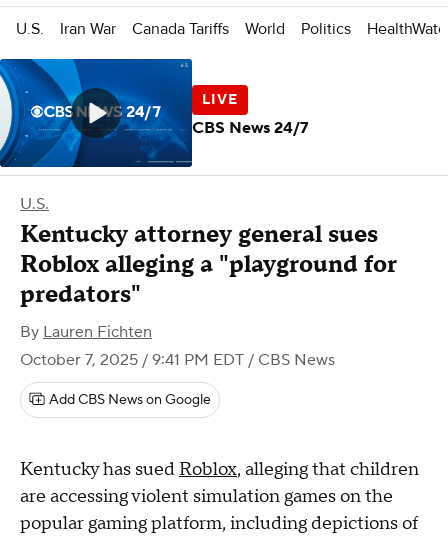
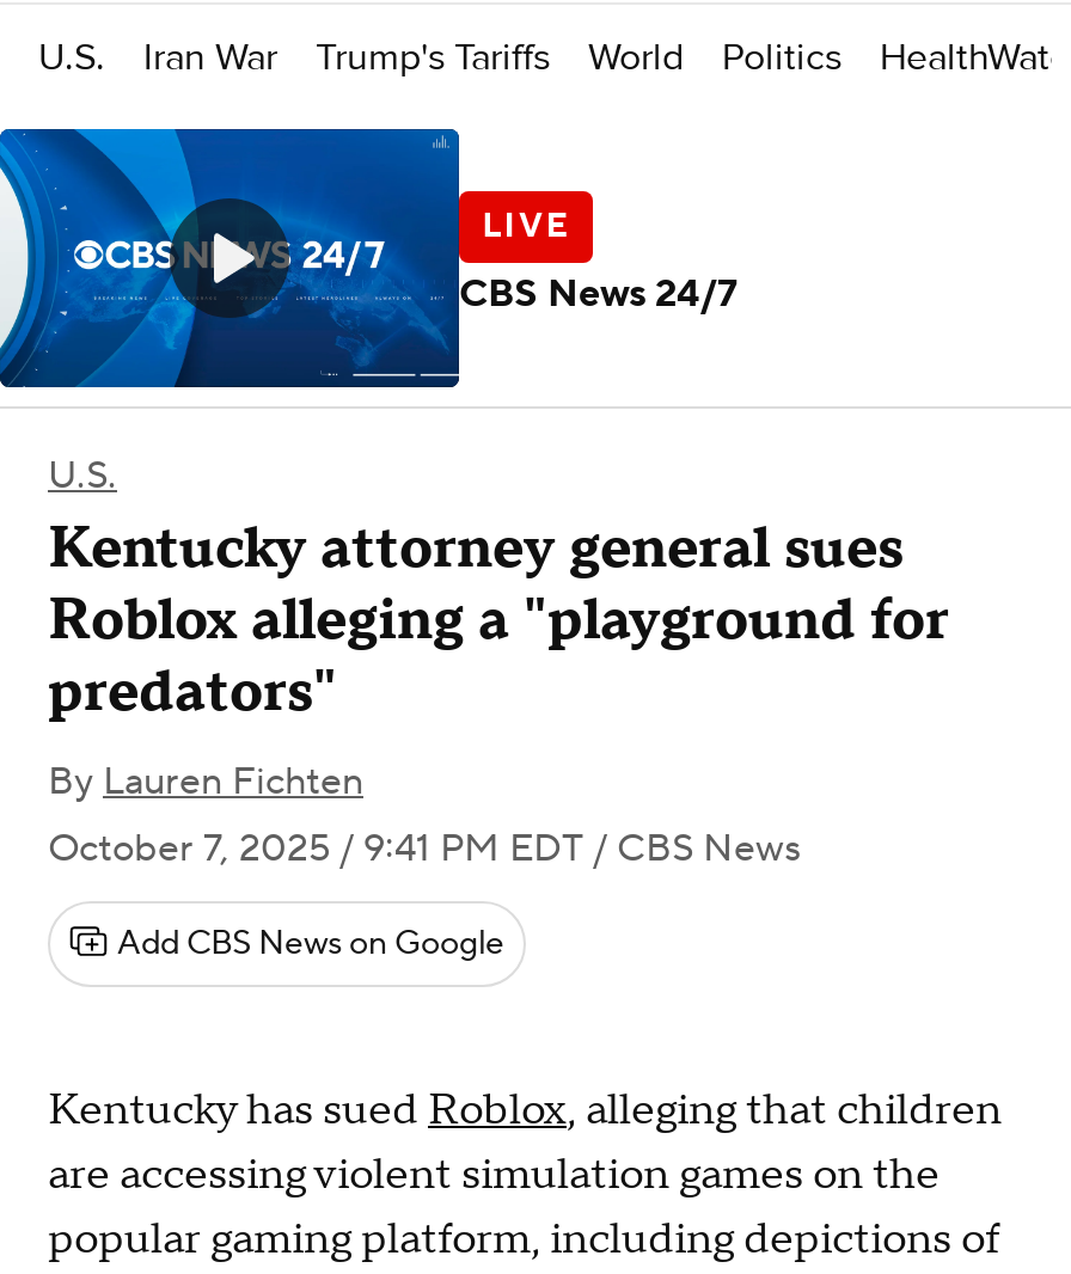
[132,18,229,38] Canada Tariffs -> [316,32,550,80] Trump's Tariffs

